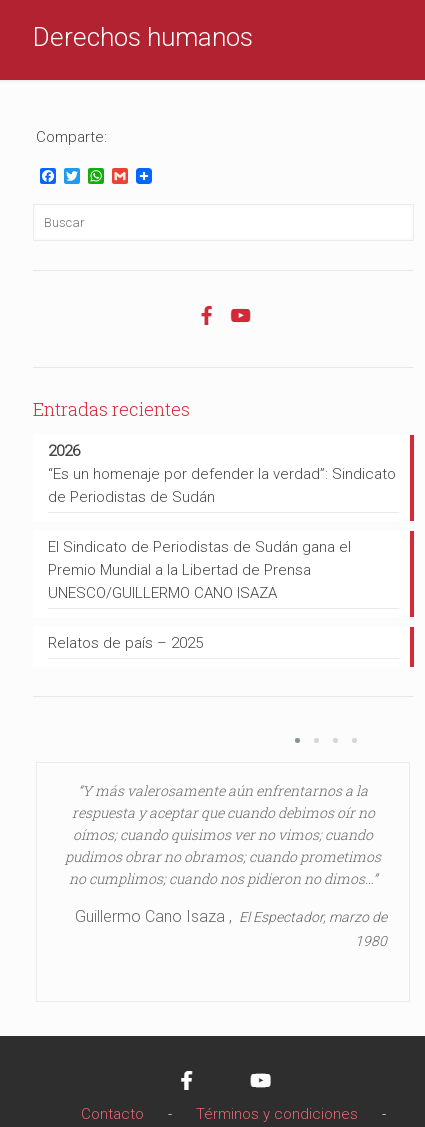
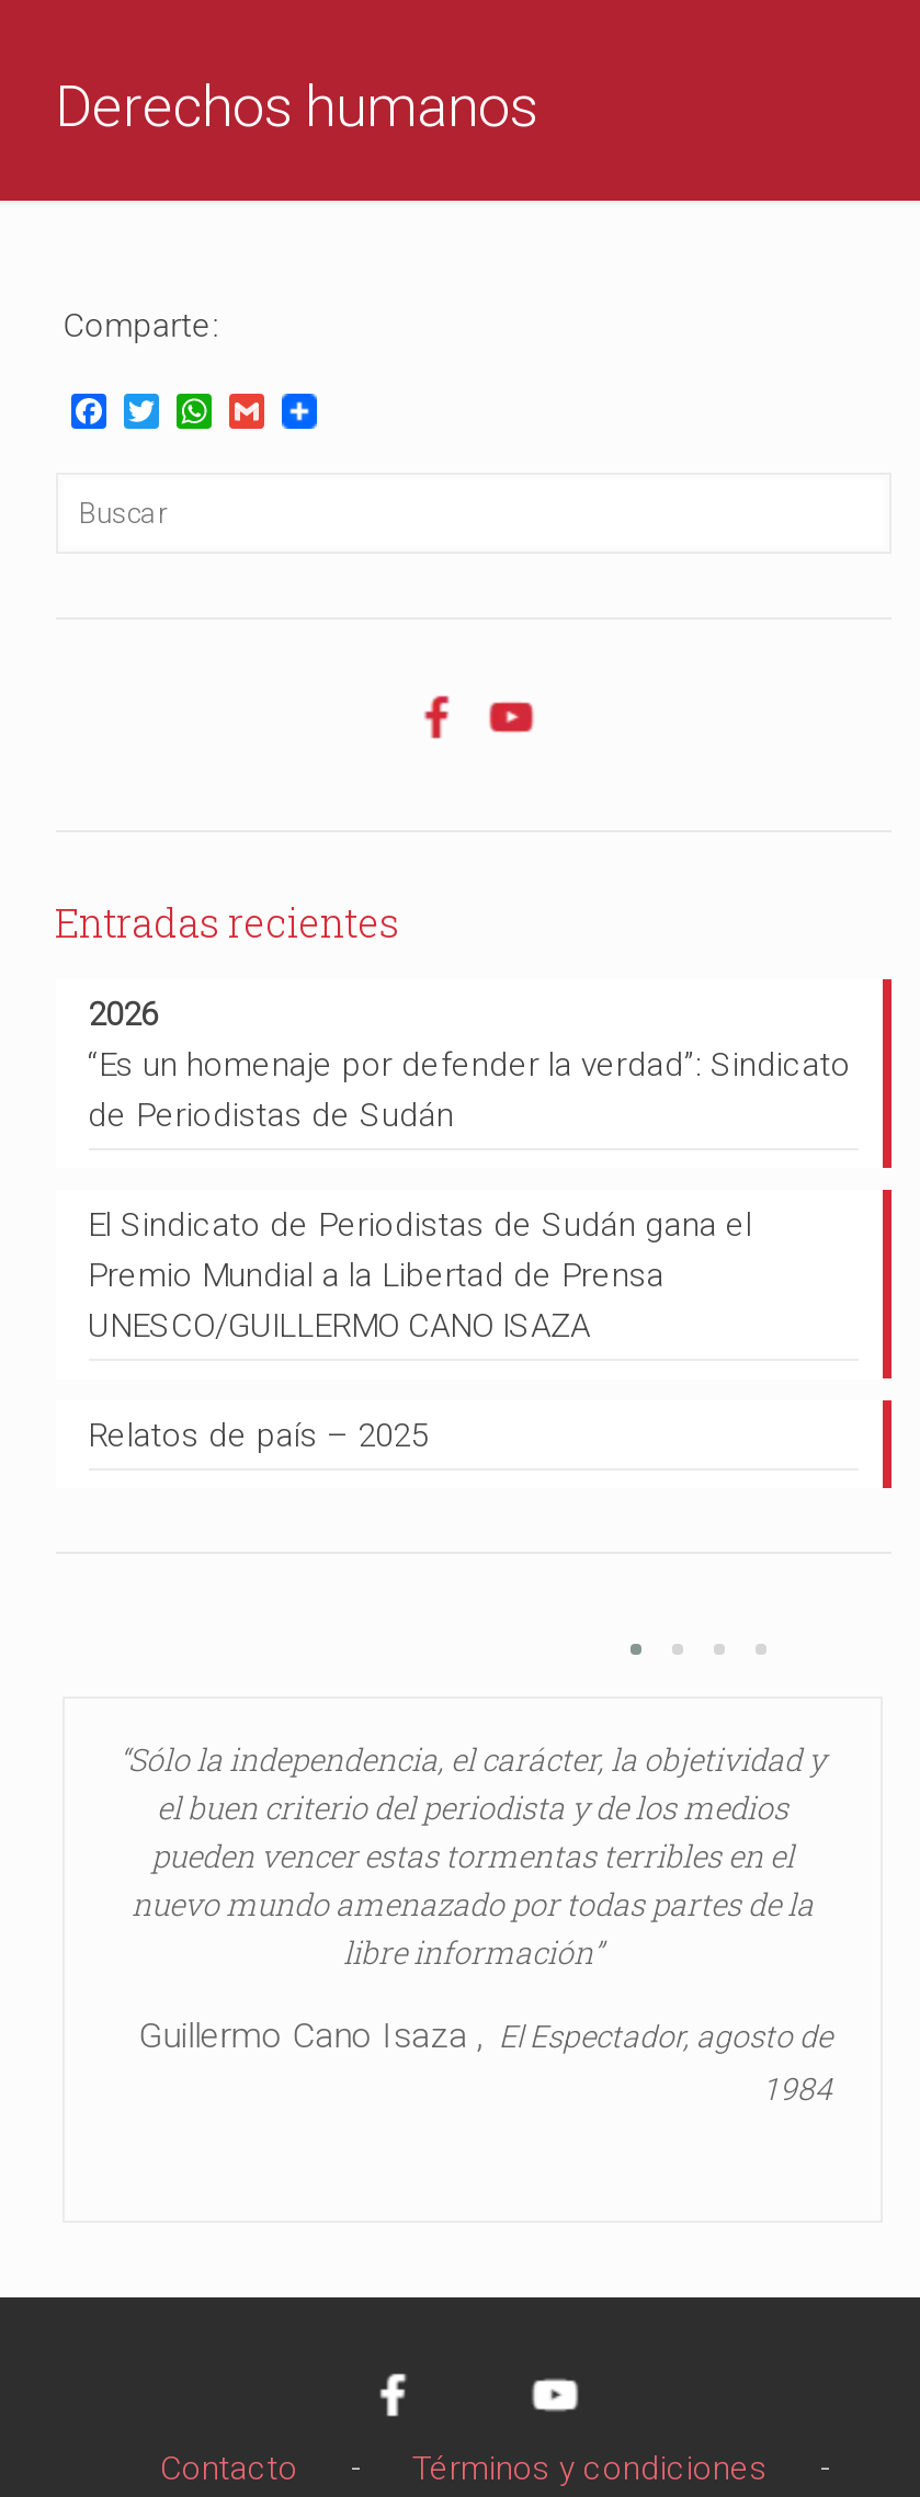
[65,781,381,888] “Y más valerosamente aún enfrentarnos a la | respuesta y aceptar que cuando debimos oír no | oímos; cuando quisimos ver no vimos; cuando | pudimos obrar no obramos; cuando prometimos | no cumplimos; cuando nos pidieron no dimos…” -> [120,1738,826,1972] “Sólo la independencia, el carácter, la objetividad y | el buen criterio del periodista y de los medios | pueden vencer estas tormentas terribles en el | nuevo mundo amenazado por todas partes de la | libre información”
[75,907,387,949] Guillermo Cano Isaza , El Espectador, marzo de | 1980 -> [139,2014,832,2106] Guillermo Cano Isaza , El Espectador, agosto de | 1984

